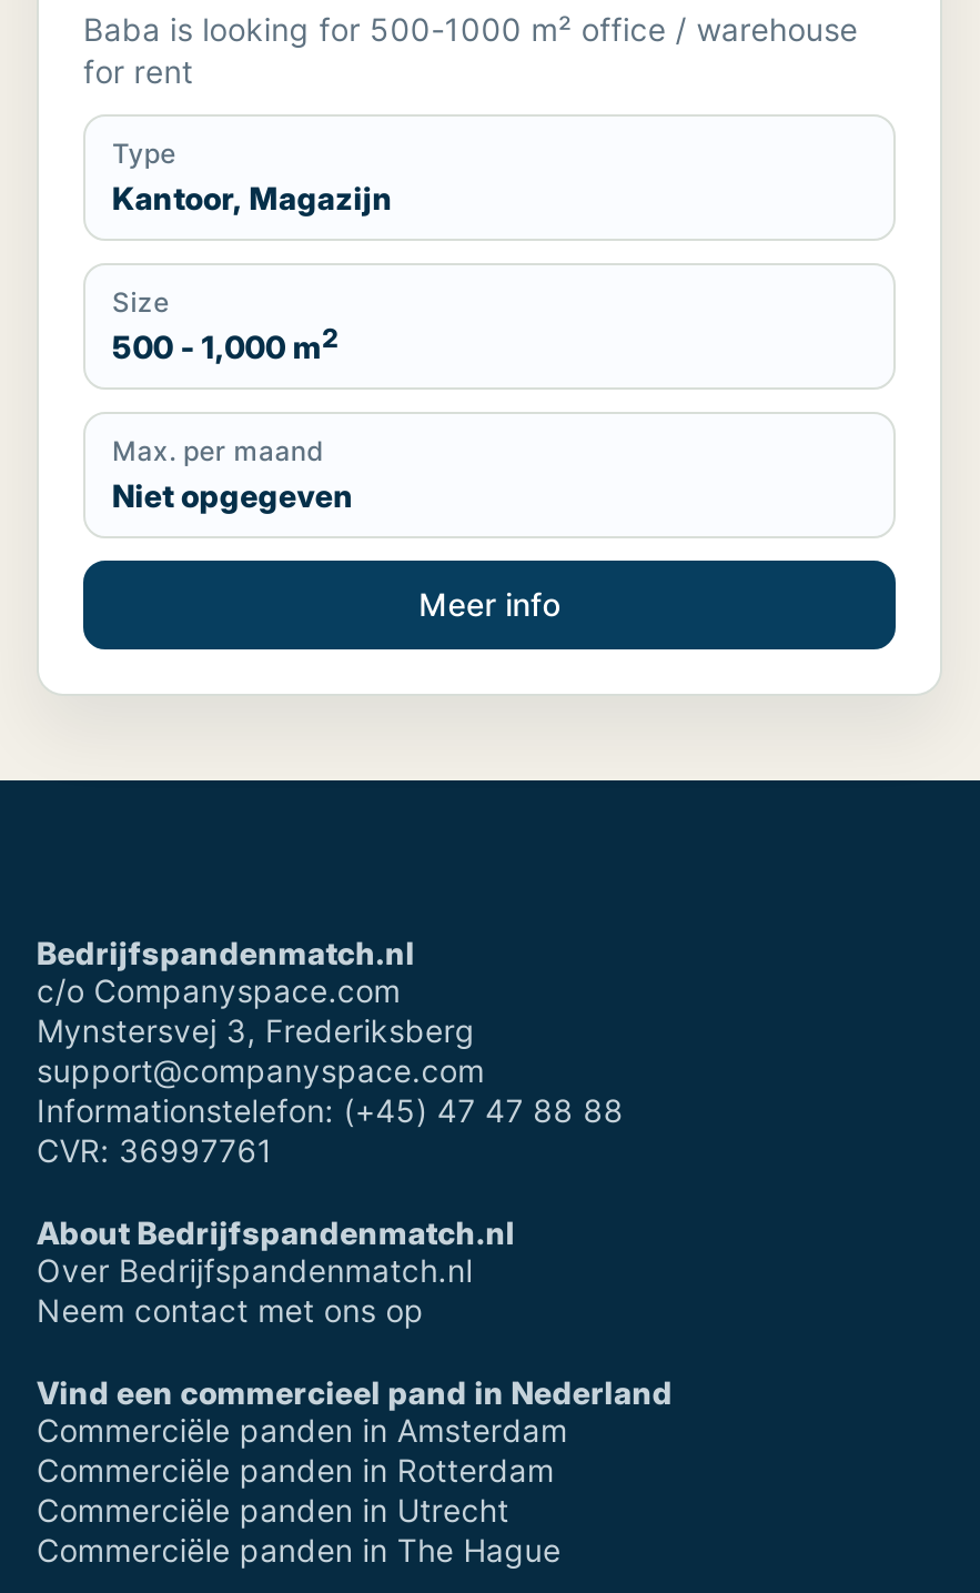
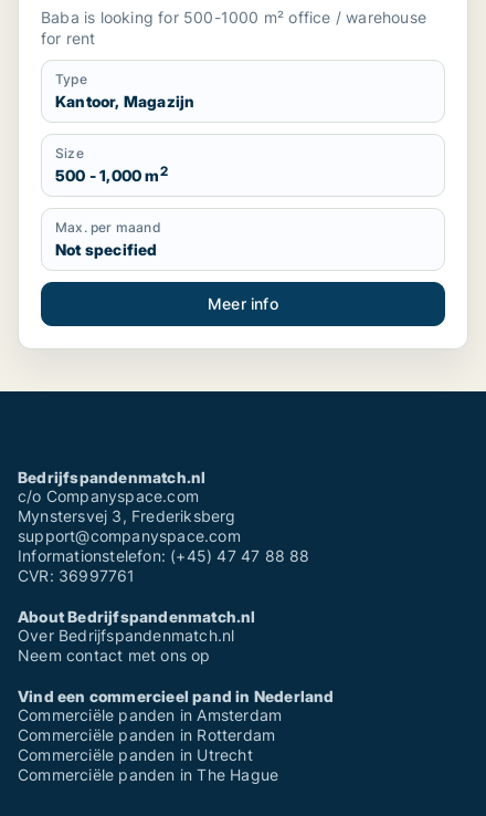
[112,476,354,514] Niet opgegeven -> [55,240,158,259] Not specified

